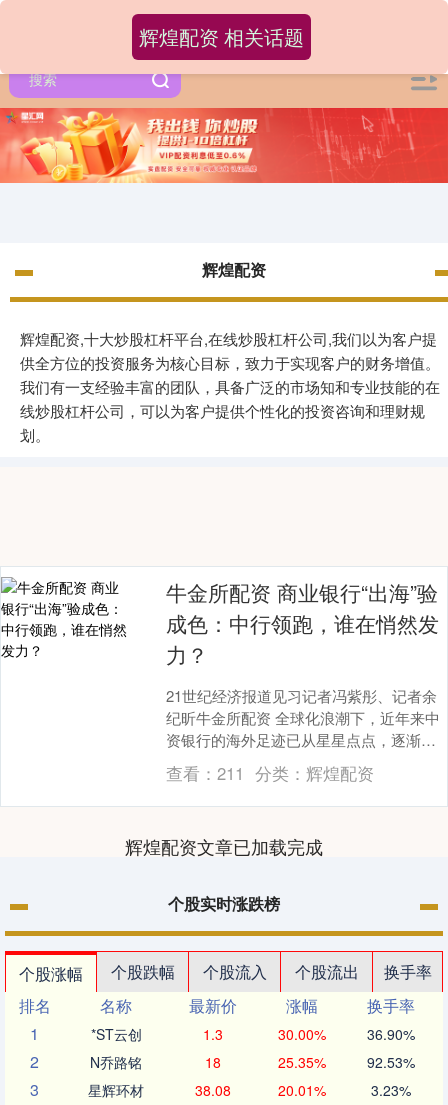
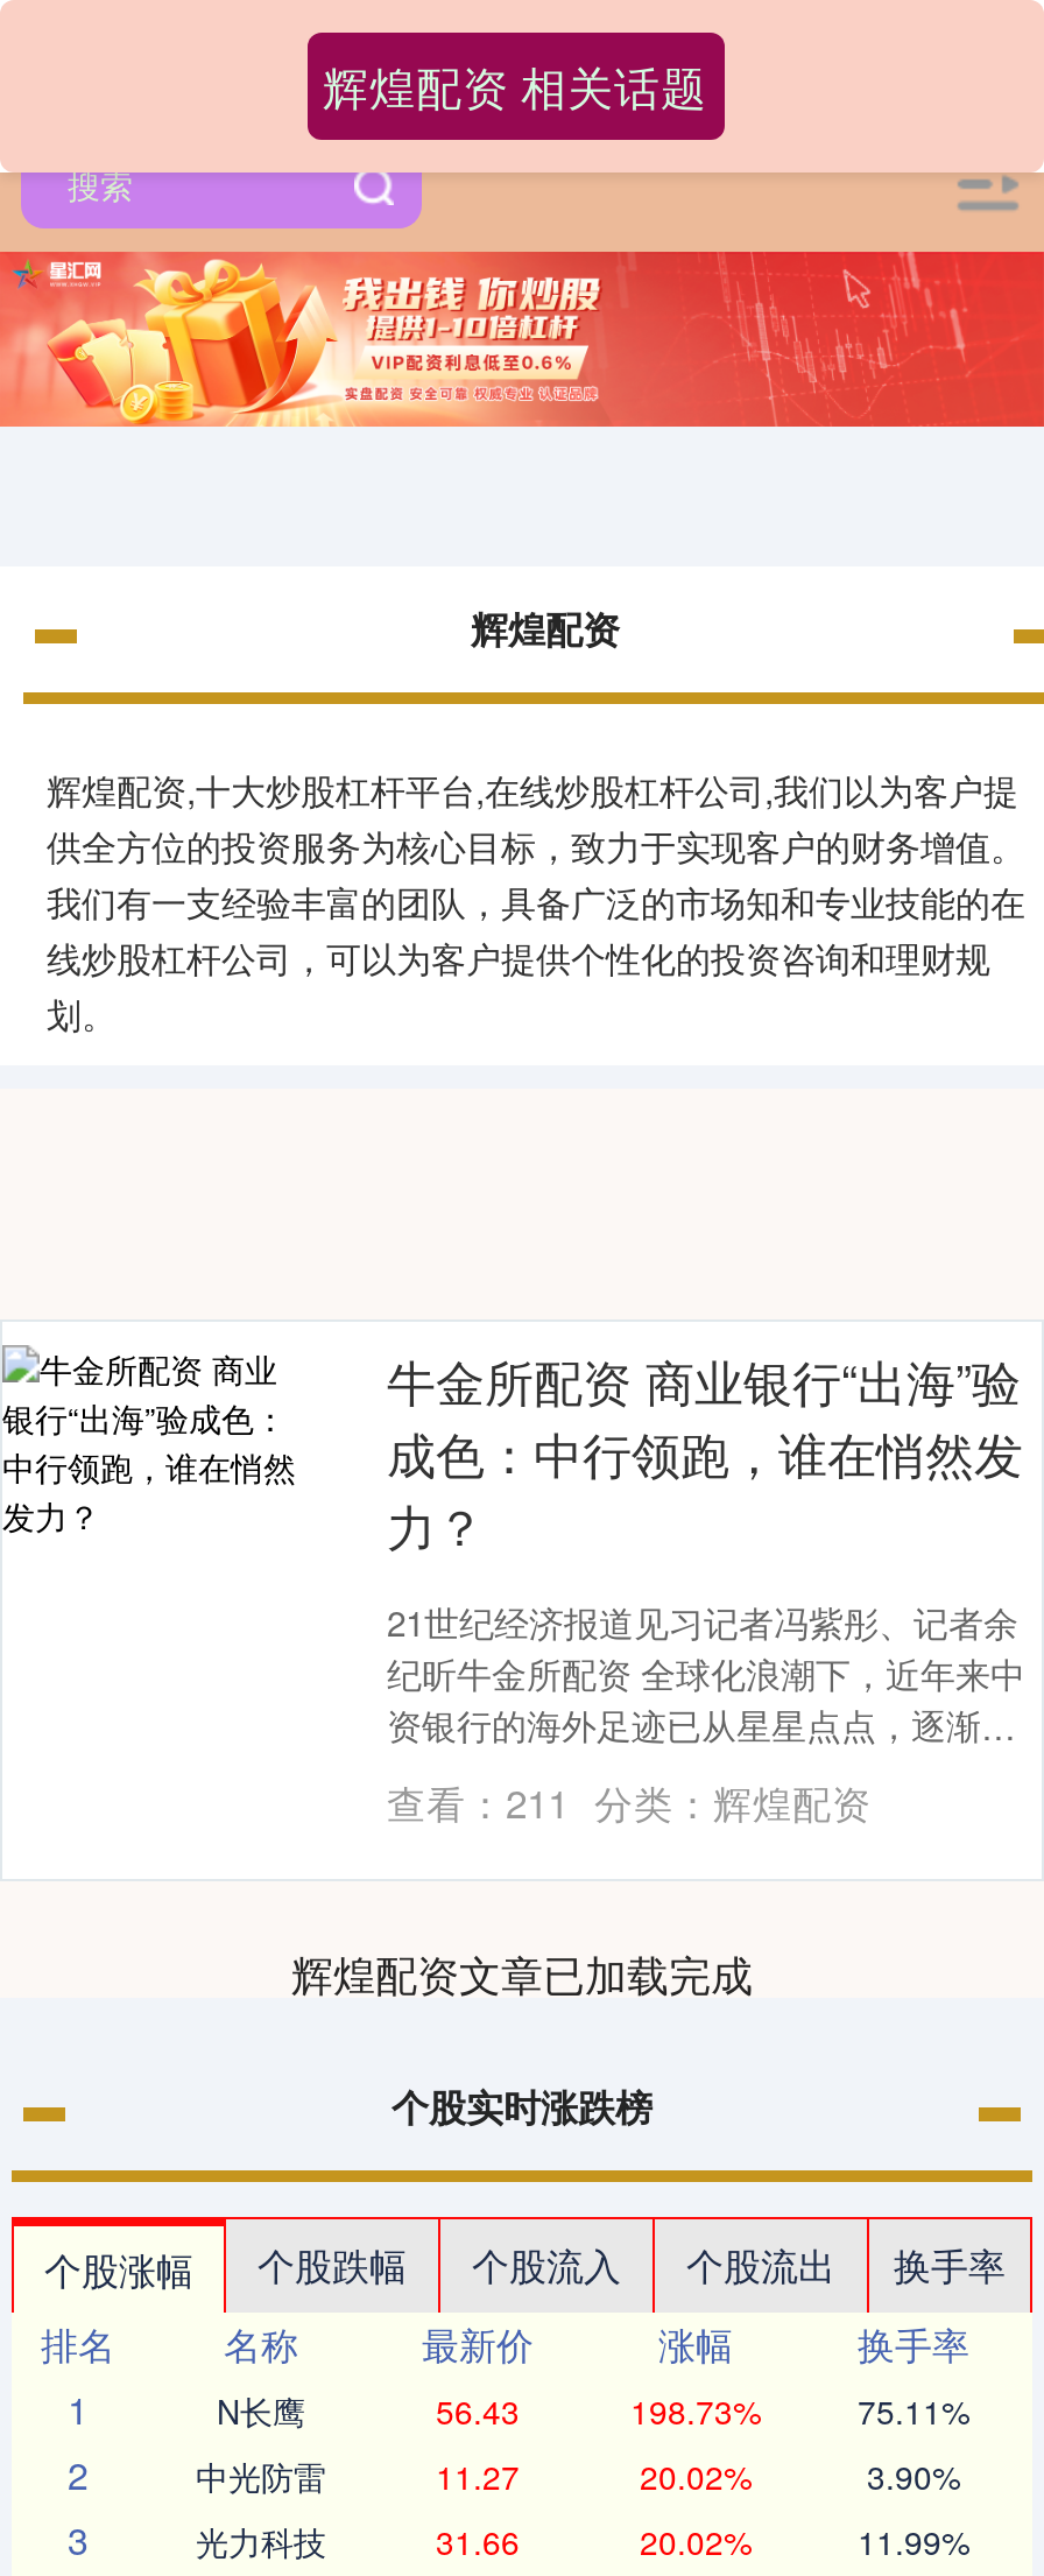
[90,1024,414,1044] *ST云创 | 1.3 | 30.00% | 36.90% -> [217,2388,969,2435] N长鹰 | 56.43 | 198.73% | 75.11%
[90,1052,414,1072] N乔路铭 | 18 | 25.35% | 92.53% -> [196,2453,960,2500] 中光防雷 | 11.27 | 20.02% | 3.90%
[88,1080,410,1100] 星辉环材 | 38.08 | 20.01% | 3.23% -> [196,2519,969,2565] 光力科技 | 31.66 | 20.02% | 11.99%

